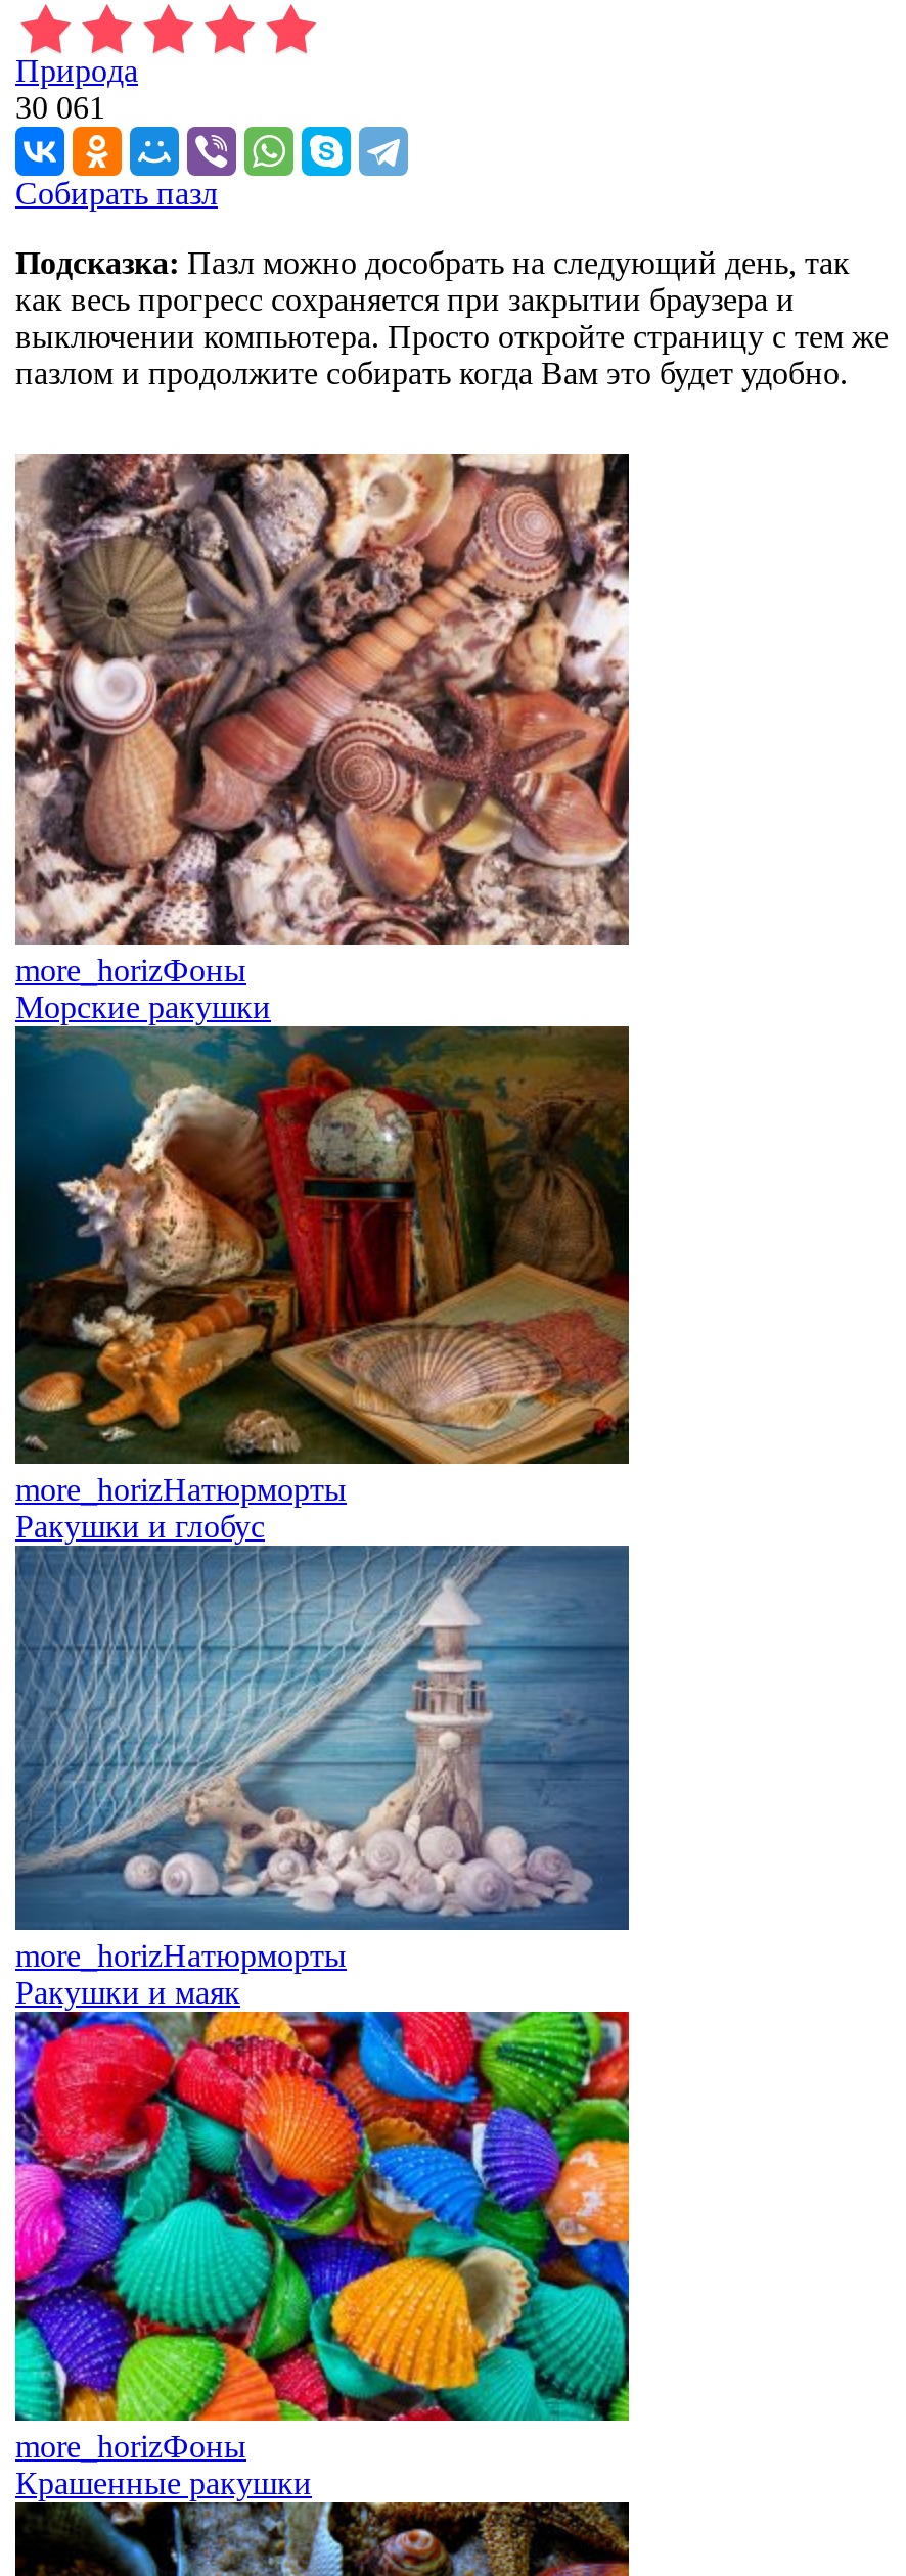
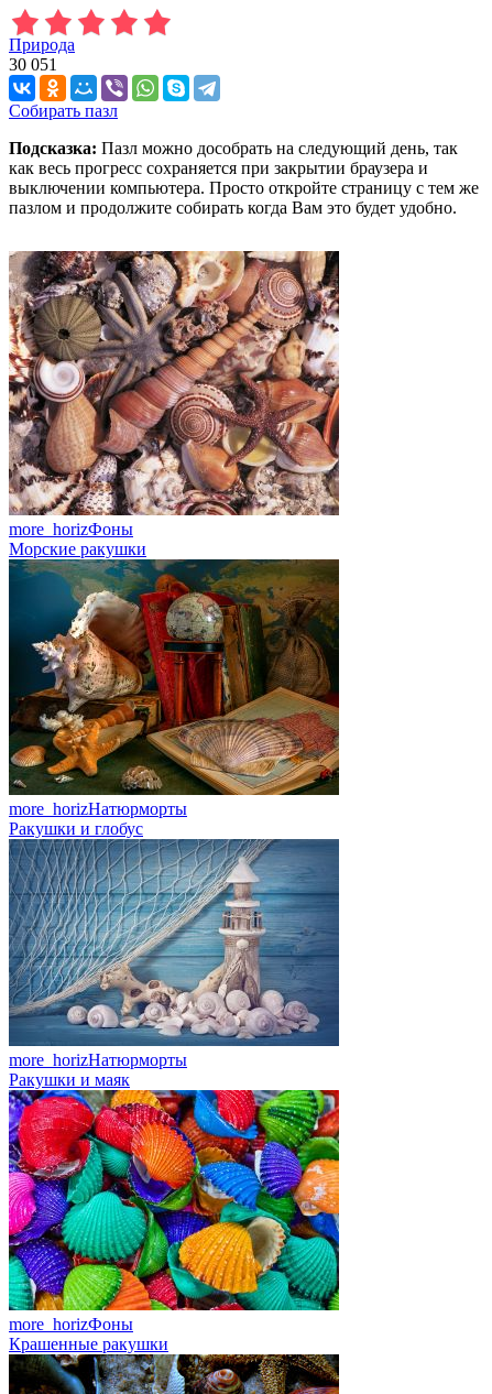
[15,90,105,125] 30 061 -> [9,55,57,74] 30 051

